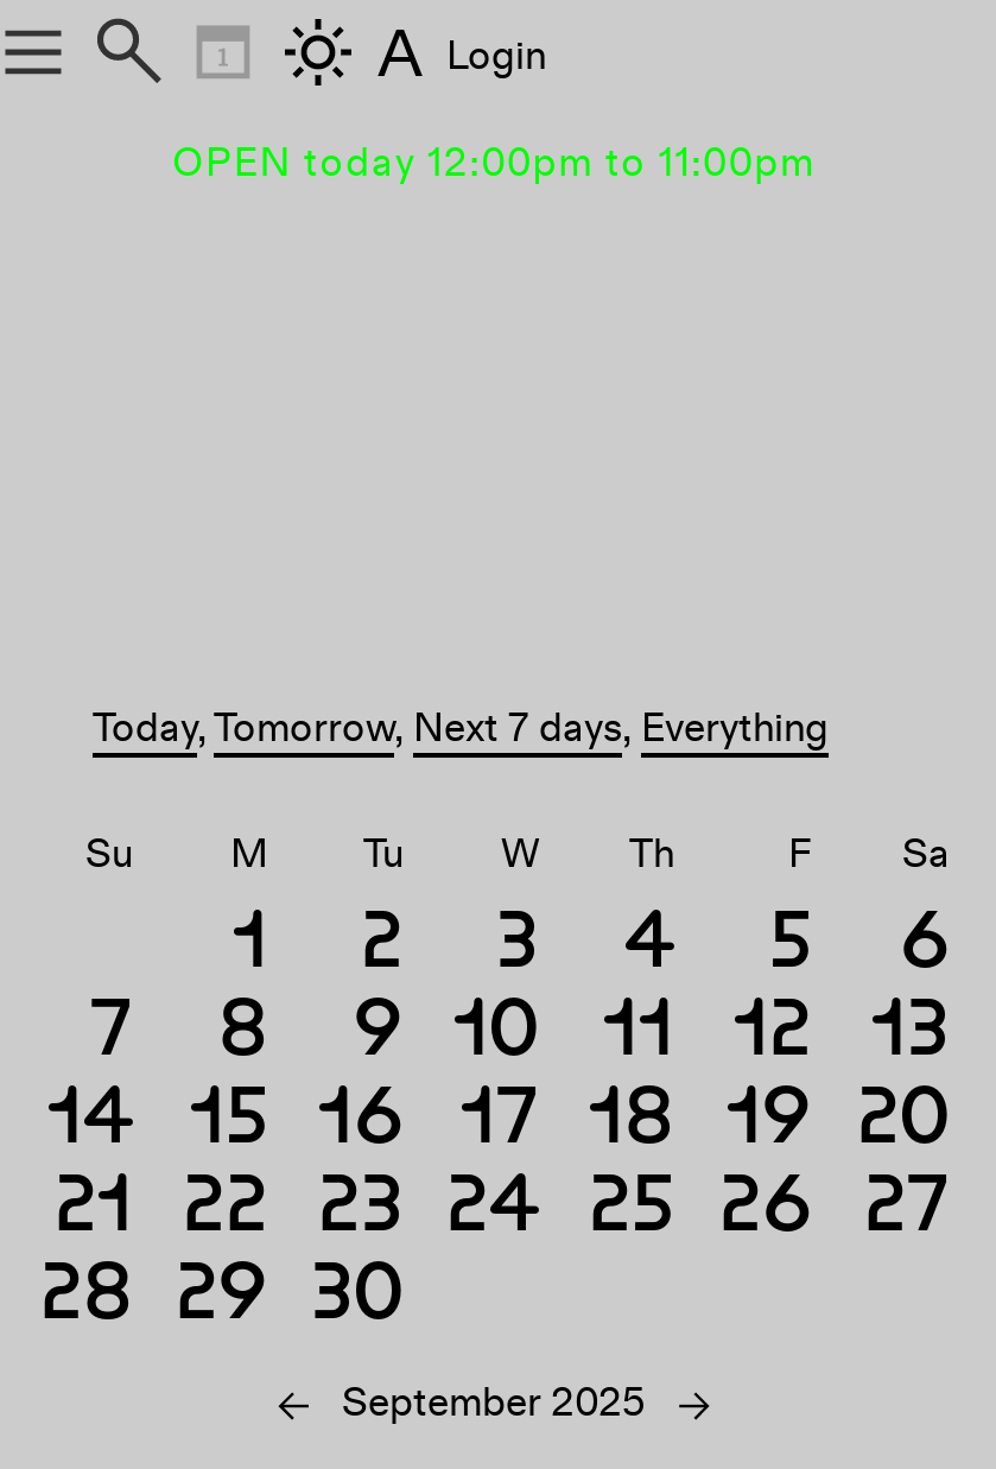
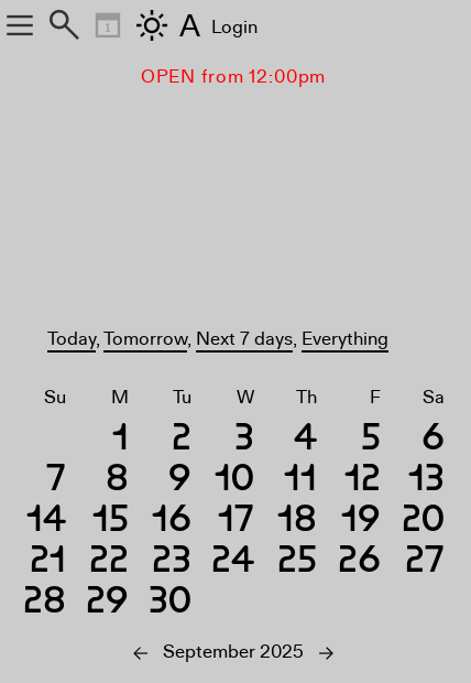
[173,138,815,188] OPEN today 12:00pm to 11:00pm -> [141,65,326,88] OPEN from 12:00pm

